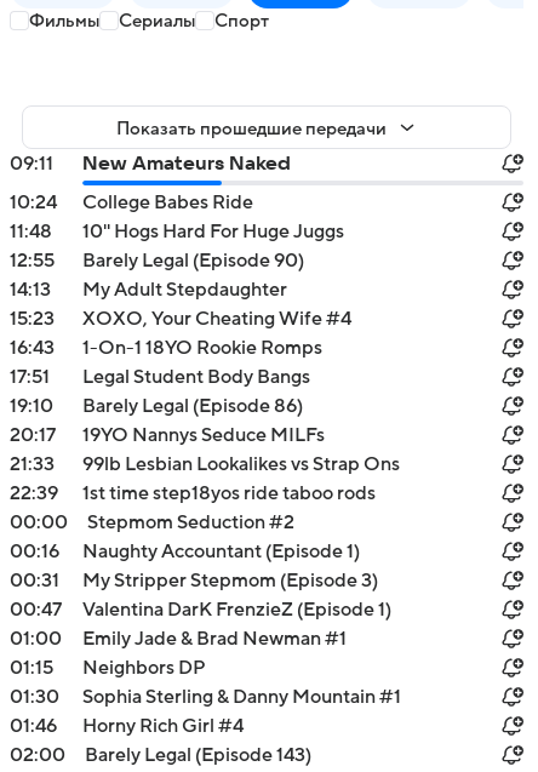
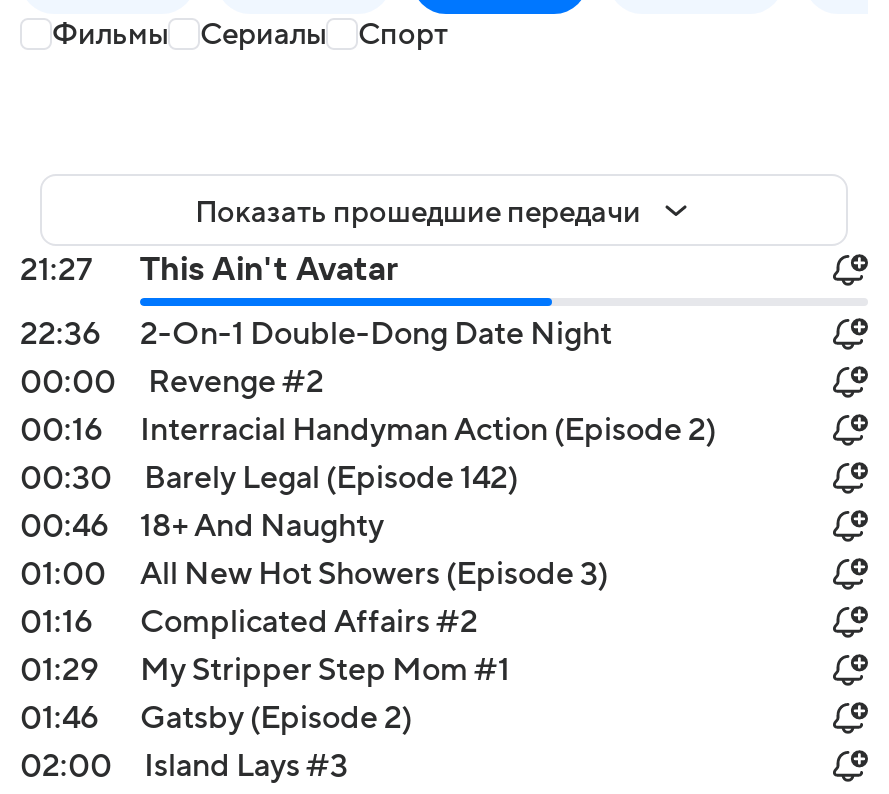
[10,153,291,175] 09:11 | New Amateurs Naked -> [20,252,398,288] 21:27 | This Ain't Avatar
[10,191,400,504] 10:24 | College Babes Ride | 11:48 | 10'' Hogs Hard For Huge Juggs | 12:55 | Barely Legal (Episode 90) | 14:13 | My Adult Stepdaughter | 15:23 | XOXO, Your Cheating Wife #4 | 16:43 | 1-On-1 18YO Rookie Romps | 17:51 | Legal Student Body Bangs | 19:10 | Barely Legal (Episode 86) | 20:17 | 19YO Nannys Seduce MILFs | 21:33 | 99lb Lesbian Lookalikes vs Strap Ons | 22:39 | 1st time step18yos ride taboo rods -> [20,316,612,352] 22:36 | 2-On-1 Double-Dong Date Night
[87,511,294,533] Stepmom Seduction #2 -> [148,364,324,400] Revenge #2
[10,541,391,621] Naughty Accountant (Episode 1) | 00:31 | My Stripper Stepmom (Episode 3) | 00:47 | Valentina DarK FrenzieZ (Episode 1) -> [20,412,716,544] Interracial Handyman Action (Episode 2) | 00:30 | Barely Legal (Episode 142) | 00:46 | 18+ And Naughty
[10,628,401,708] Emily Jade & Brad Newman #1 | 01:15 | Neighbors DP | 01:30 | Sophia Sterling & Danny Mountain #1 -> [20,556,608,688] All New Hot Showers (Episode 3) | 01:16 | Complicated Affairs #2 | 01:29 | My Stripper Step Mom #1
[82,715,244,737] Horny Rich Girl #4 -> [140,700,412,736] Gatsby (Episode 2)
[85,744,311,766] Barely Legal (Episode 143) -> [144,748,348,784] Island Lays #3

